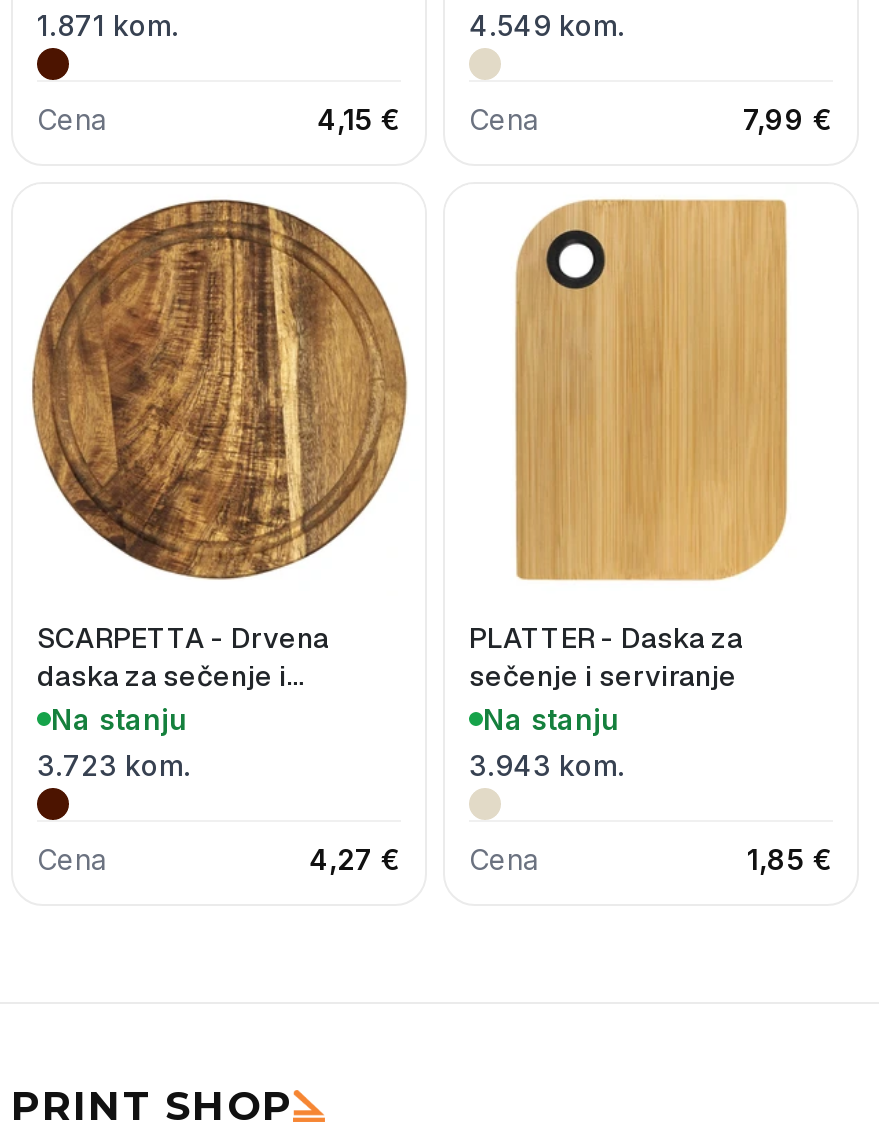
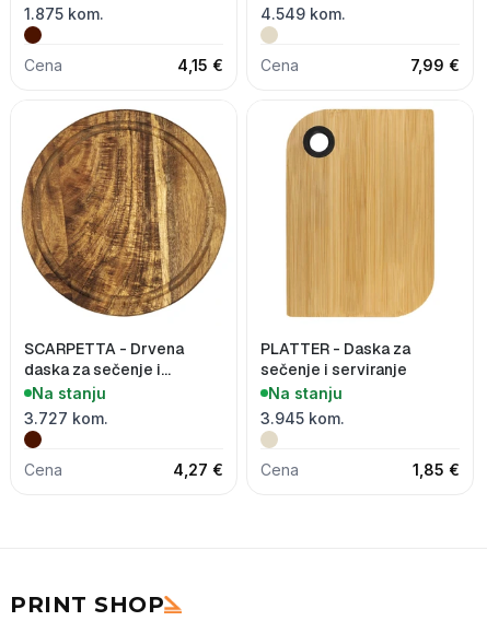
[37,7,179,41] 1.871 kom. -> [24,4,104,23] 1.875 kom.
[37,748,191,782] 3.723 kom. -> [24,409,108,427] 3.727 kom.
[469,748,625,782] 3.943 kom. -> [260,409,345,427] 3.945 kom.

